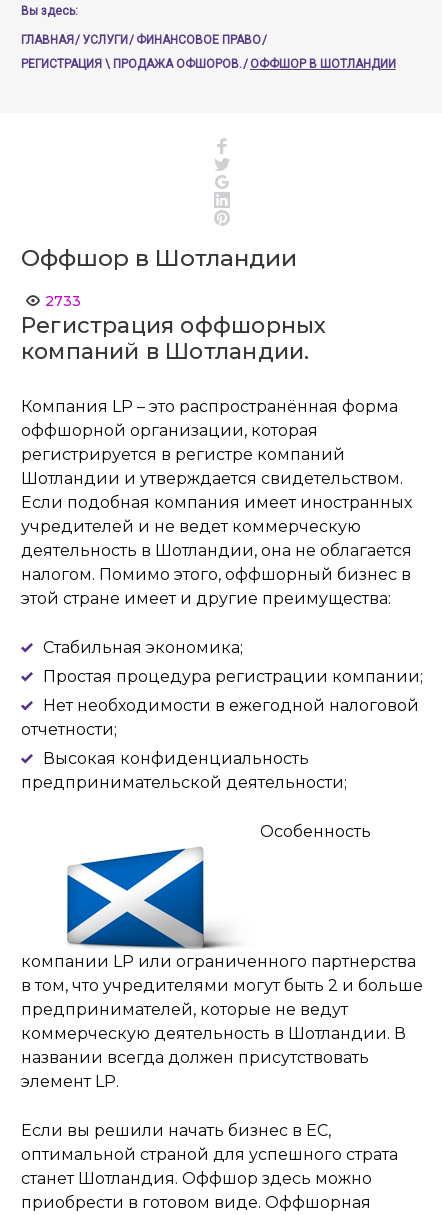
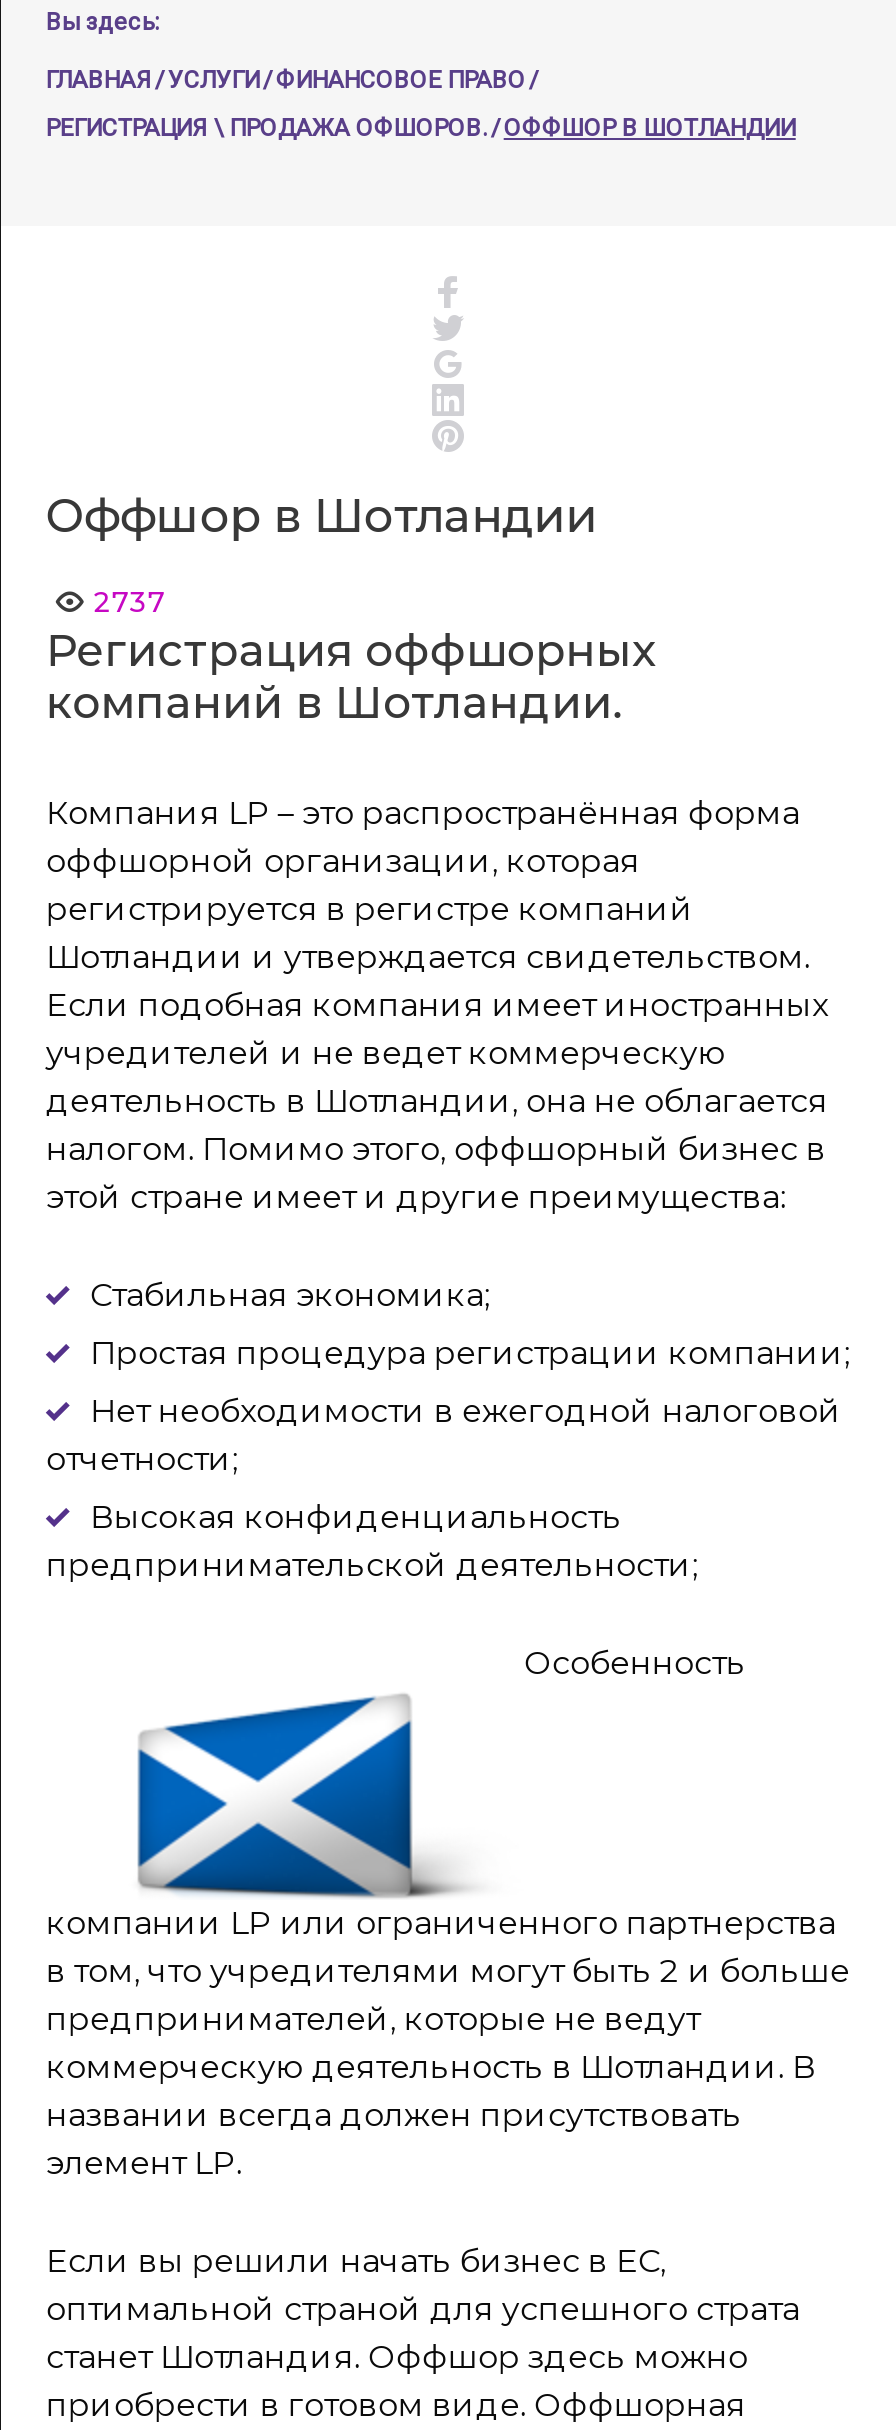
[45,292,81,310] 2733 -> [94,584,166,620] 2737

